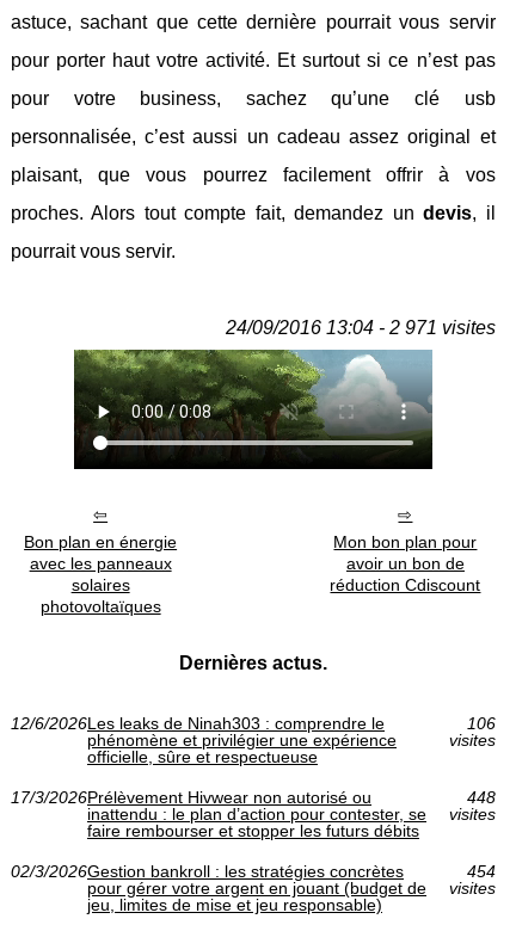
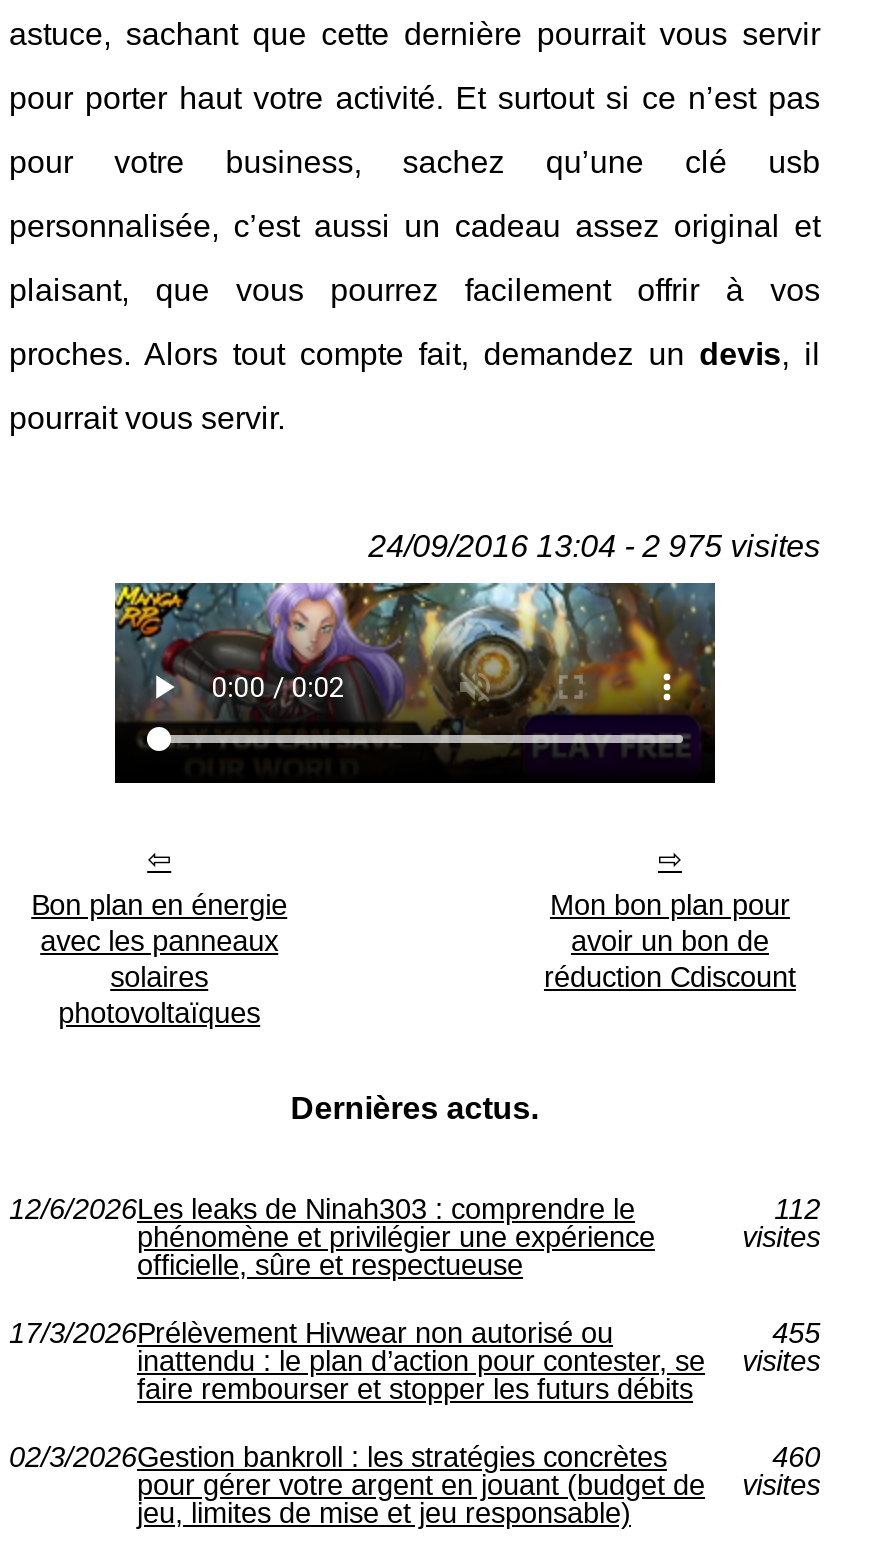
[225,317,495,338] 24/09/2016 13:04 - 2 971 visites -> [368,529,820,563] 24/09/2016 13:04 - 2 975 visites
[74,349,434,444] [image] -> [115,581,717,739] [image]
[467,714,495,733] 106 -> [774,1193,820,1225] 112
[467,788,495,807] 448 -> [772,1317,820,1349] 455
[467,862,495,881] 454 -> [772,1441,820,1473] 460

